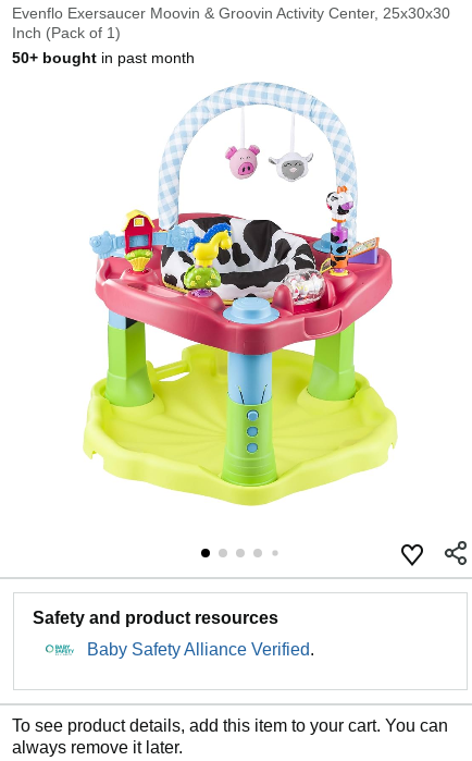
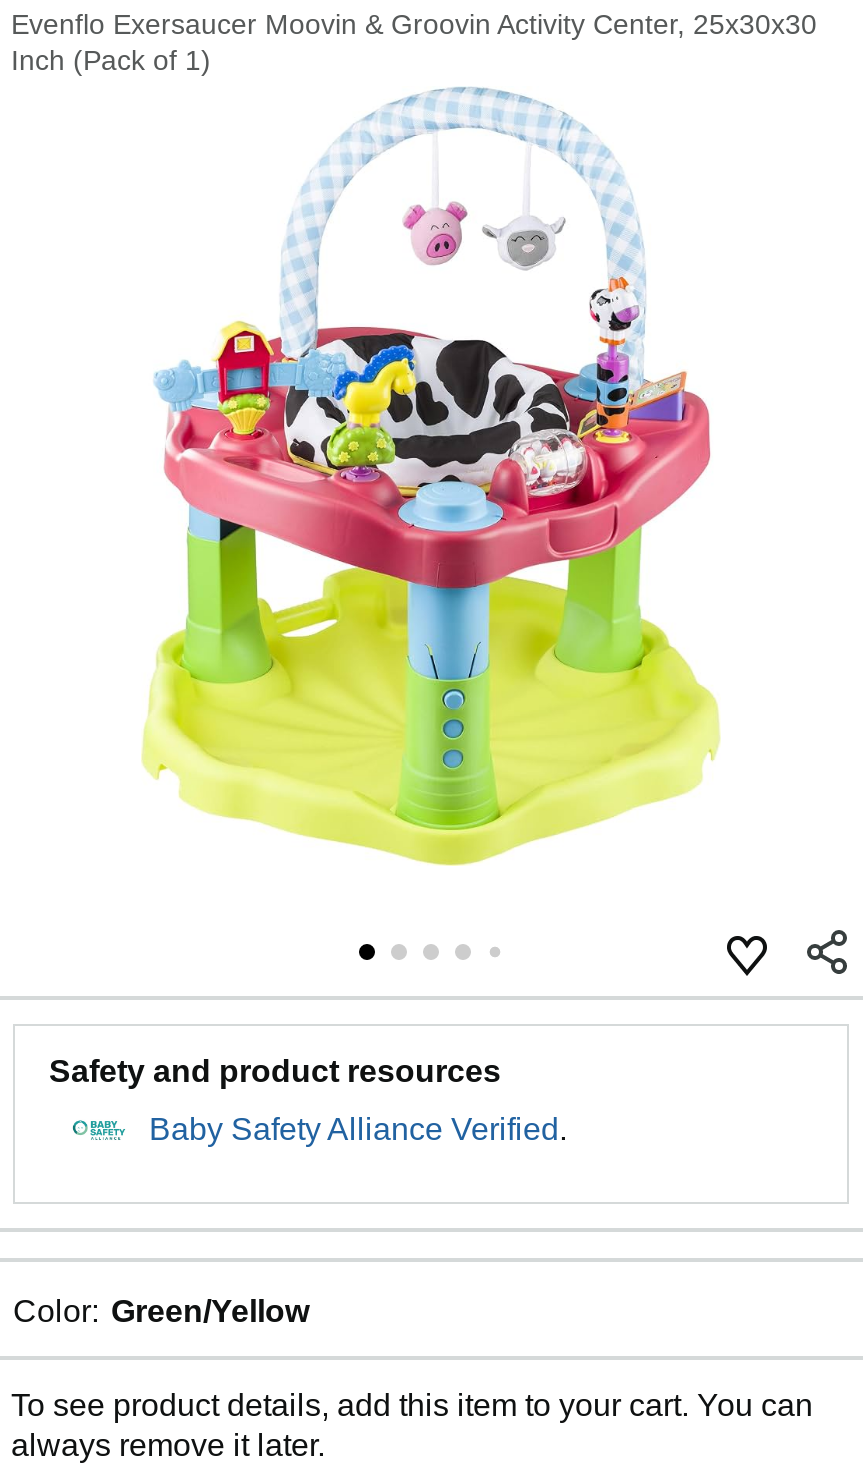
[12,49,195,66] 50+ bought in past month -> none
moved [82,81,398,507] -> [139,84,721,868]: [image]
moved [33,609,314,659] -> [49,1054,567,1146]: Safety and product resources | Baby Safety Alliance Verified.
none -> [13,1294,309,1328] Color: Green/Yellow

